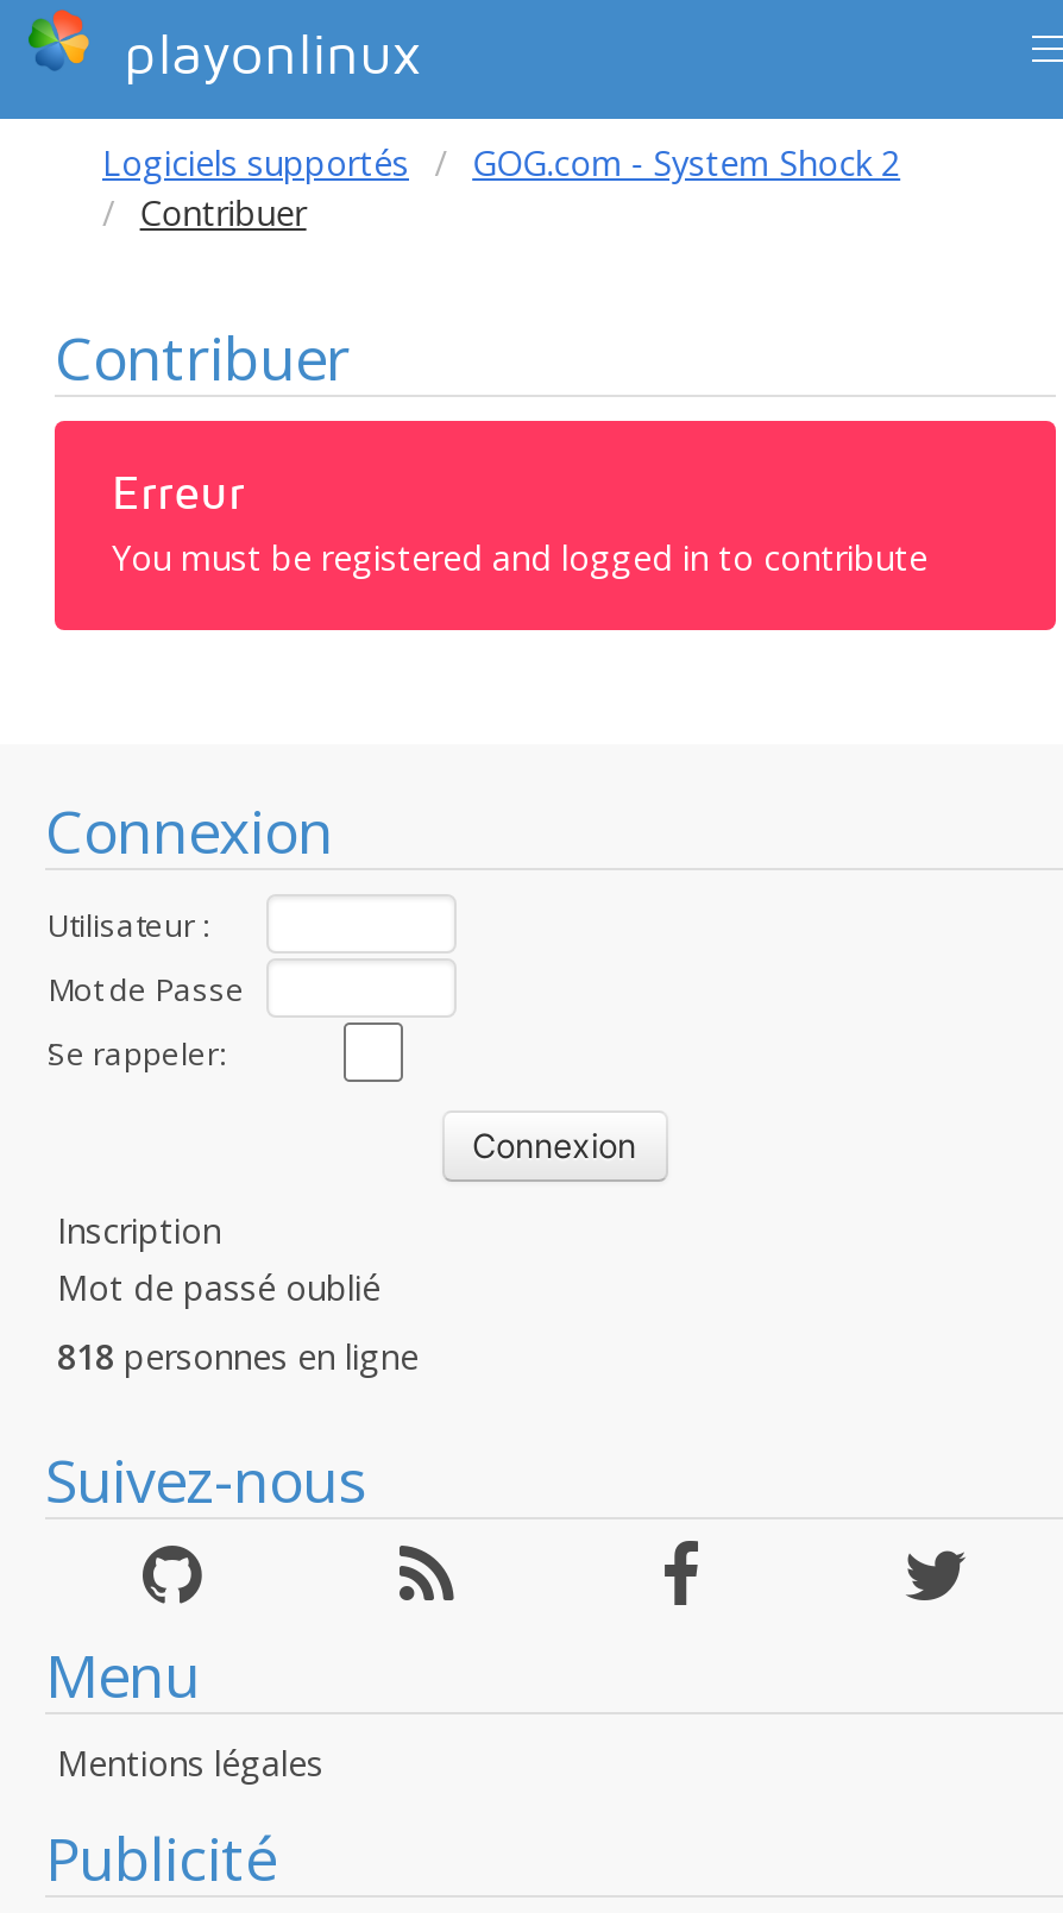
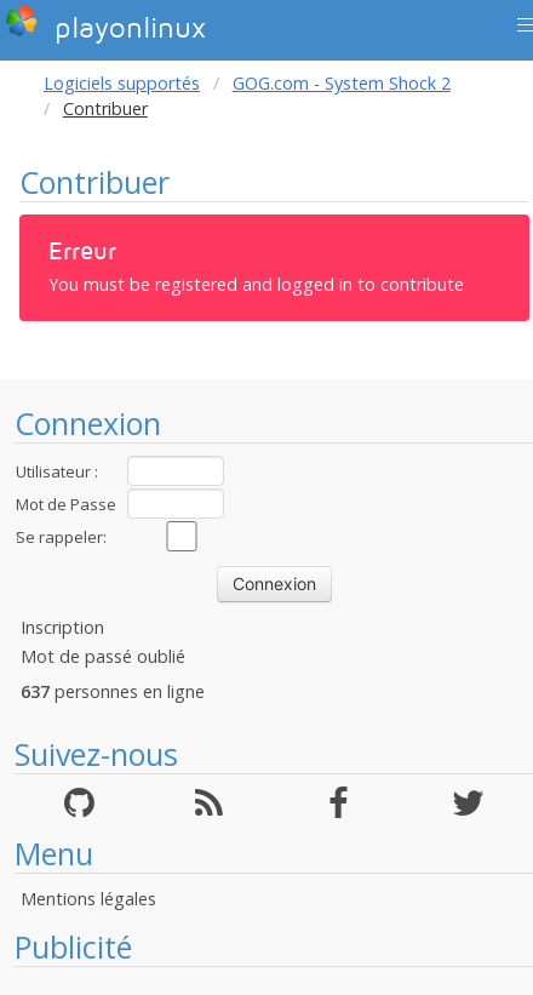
[57,1334,419,1379] 818 personnes en ligne -> [21,680,205,703] 637 personnes en ligne

